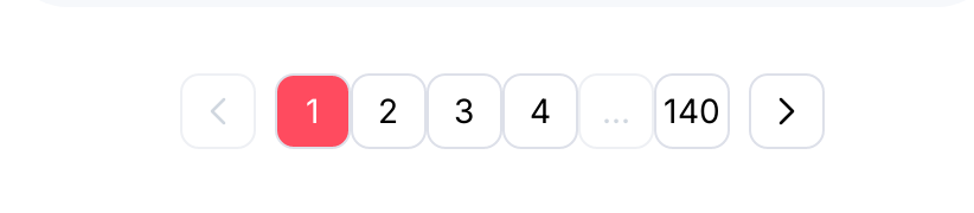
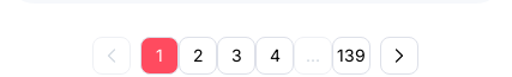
[664,90,720,130] 140 -> [337,45,366,65] 139

